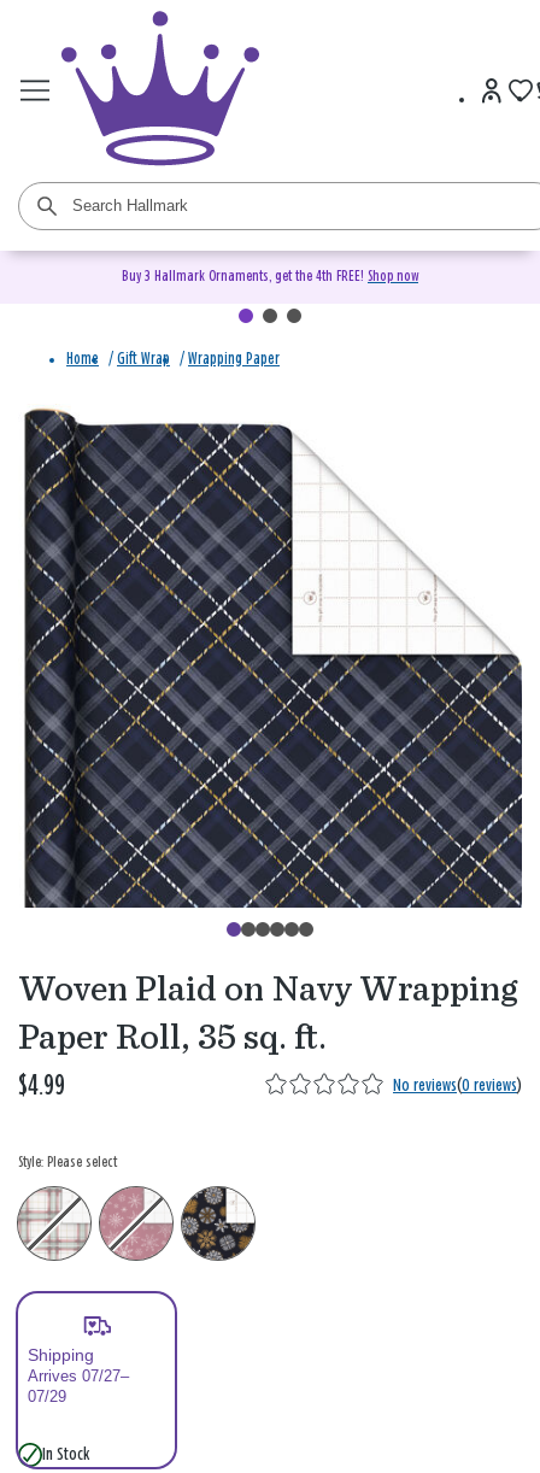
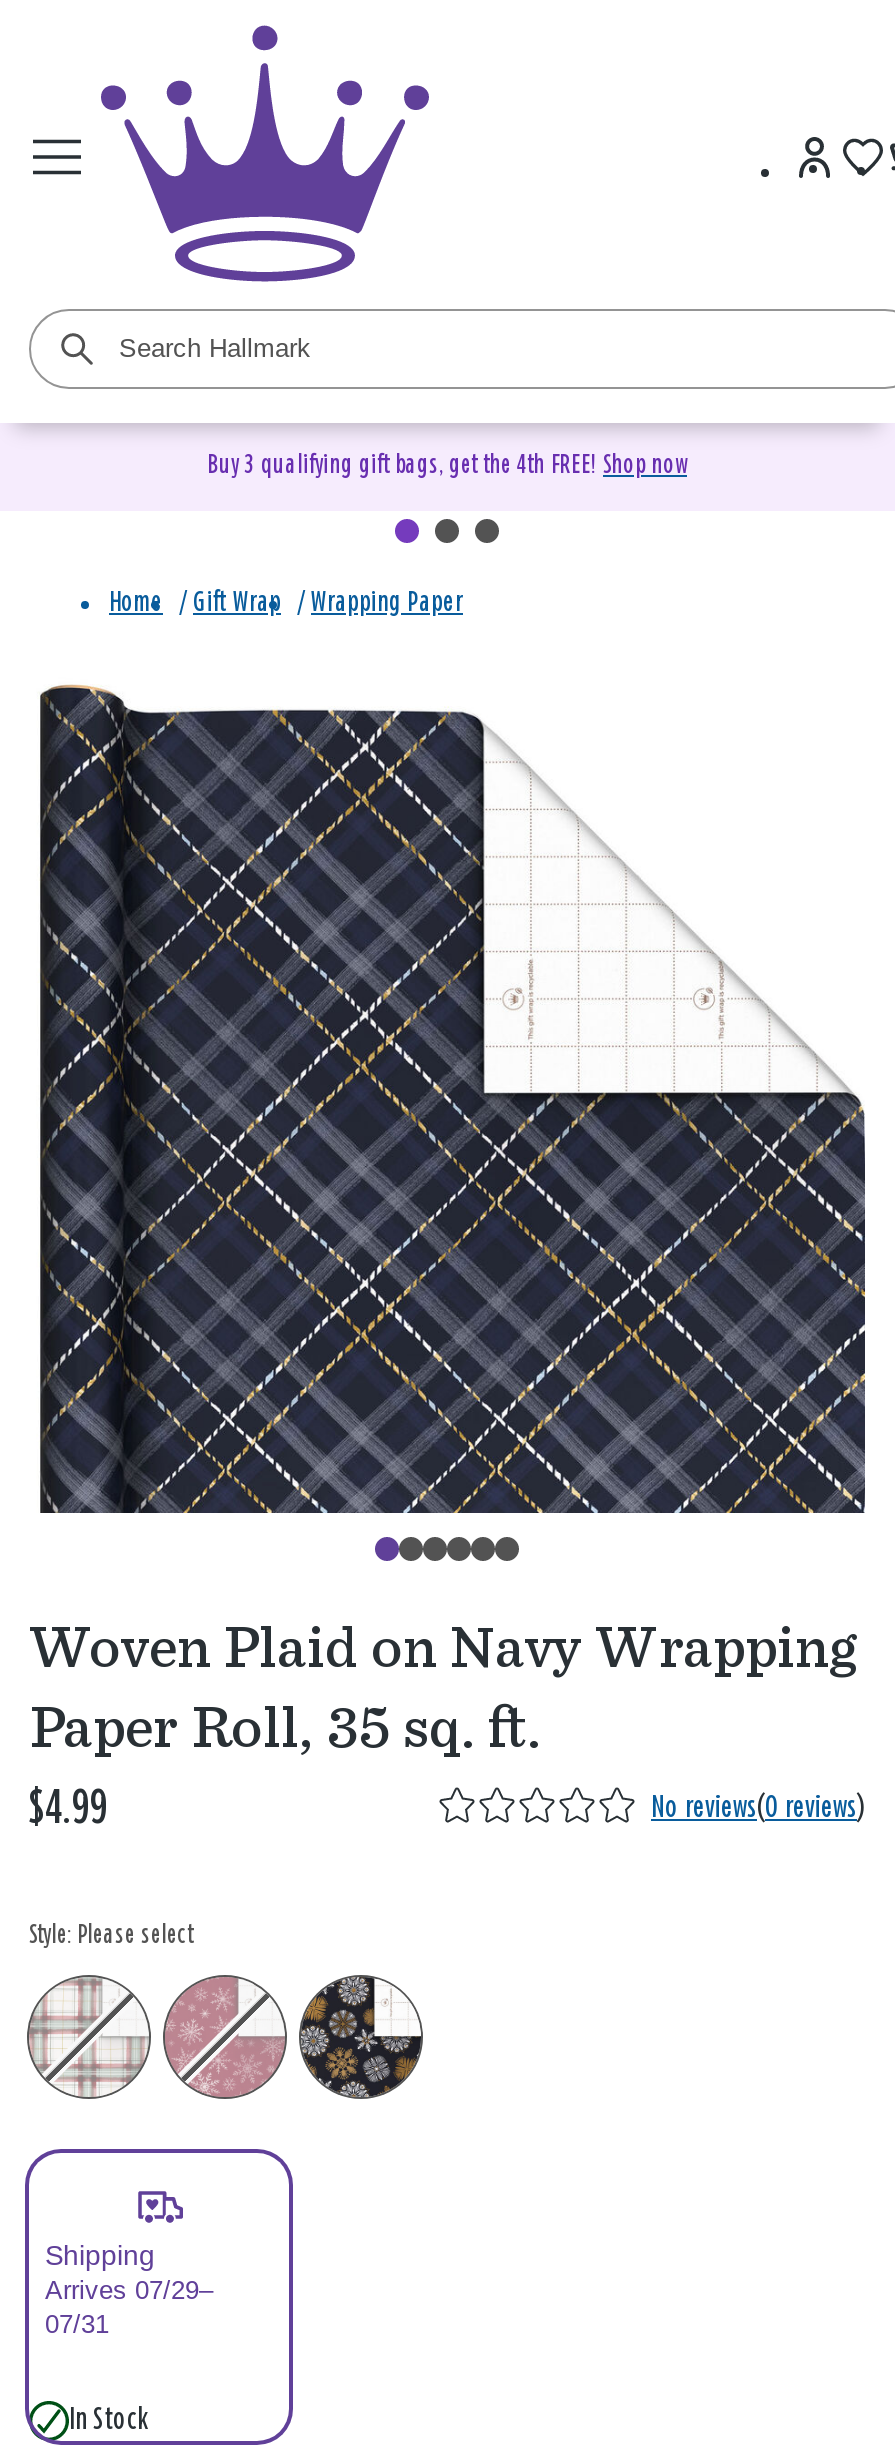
[122,269,418,285] Buy 3 Hallmark Ornaments, get the 4th FREE! Shop now -> [207,453,687,479] Buy 3 qualifying gift bags, get the 4th FREE! Shop now
[28,1367,129,1385] Arrives 07/27– -> [45,2275,213,2305] Arrives 07/29–
[28,1388,66,1406] 07/29 -> [45,2309,109,2339] 07/31

